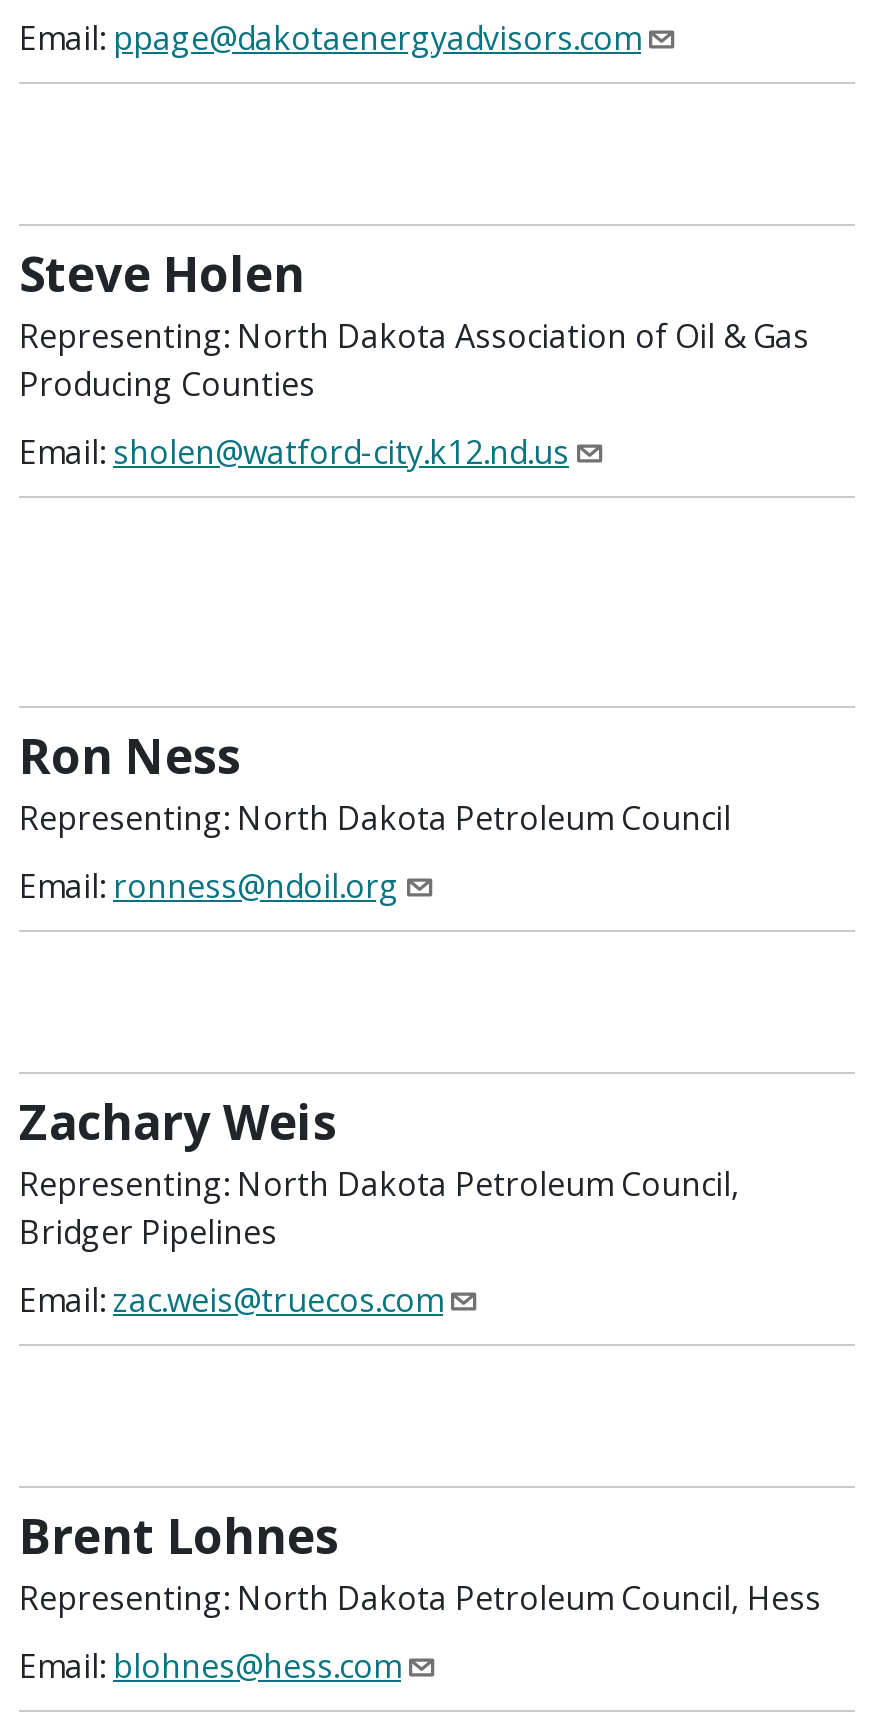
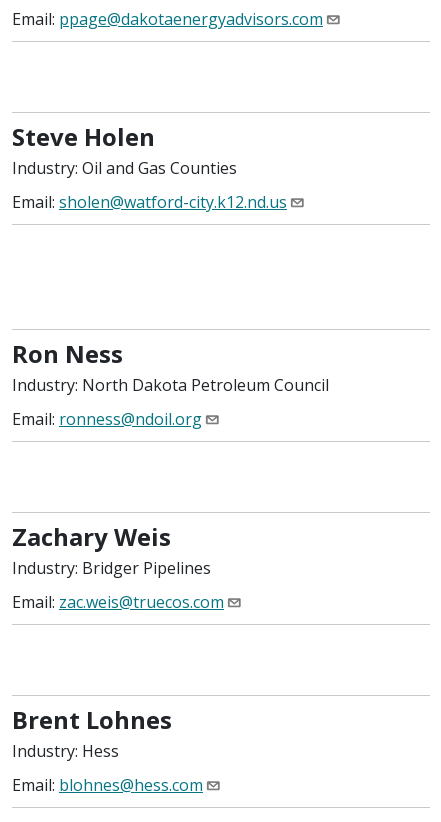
[19,314,809,406] Representing: North Dakota Association of Oil & Gas | Producing Counties -> [12,157,237,179] Industry: Oil and Gas Counties
[19,796,731,840] Representing: North Dakota Petroleum Council -> [12,374,329,396] Industry: North Dakota Petroleum Council
[19,1162,739,1254] Representing: North Dakota Petroleum Council, | Bridger Pipelines -> [12,557,211,579] Industry: Bridger Pipelines
[19,1576,821,1620] Representing: North Dakota Petroleum Council, Hess -> [12,740,119,762] Industry: Hess

